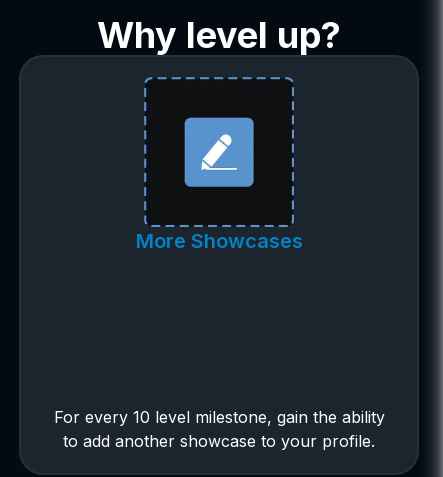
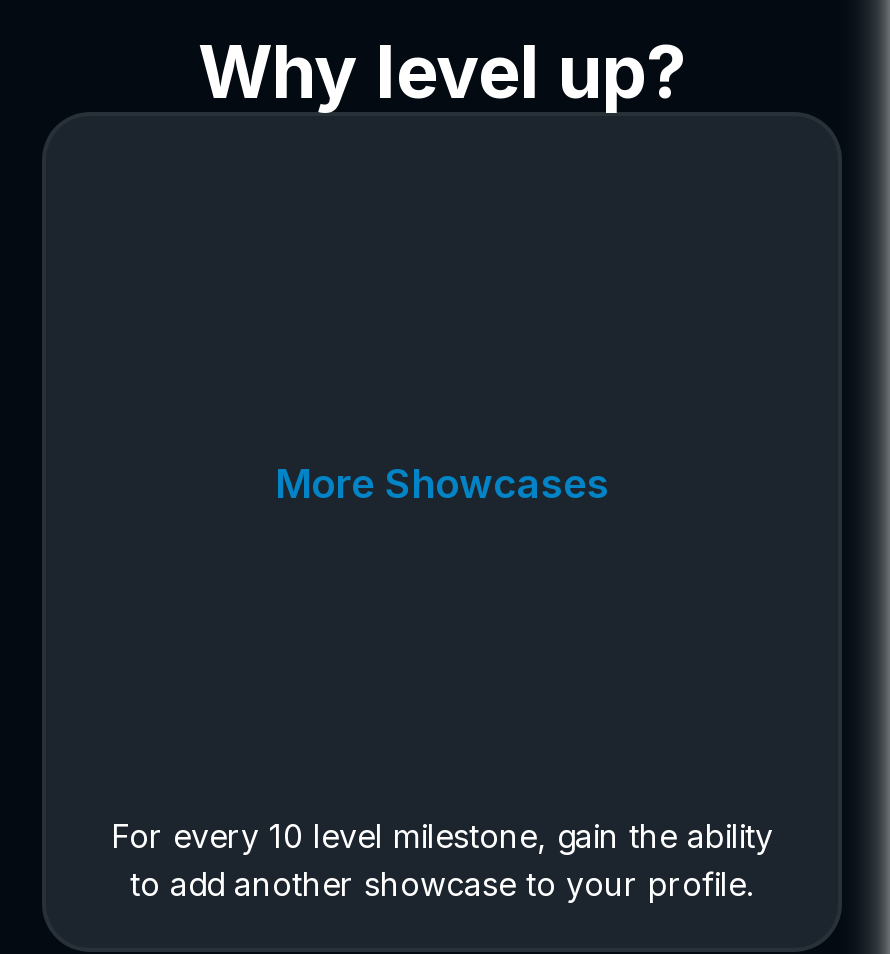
[143,76,295,227] [image] -> none

